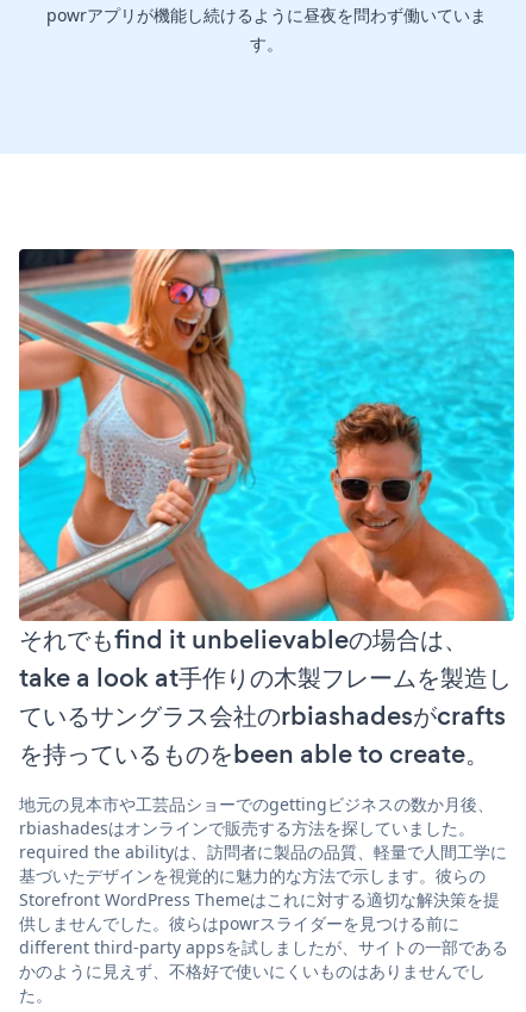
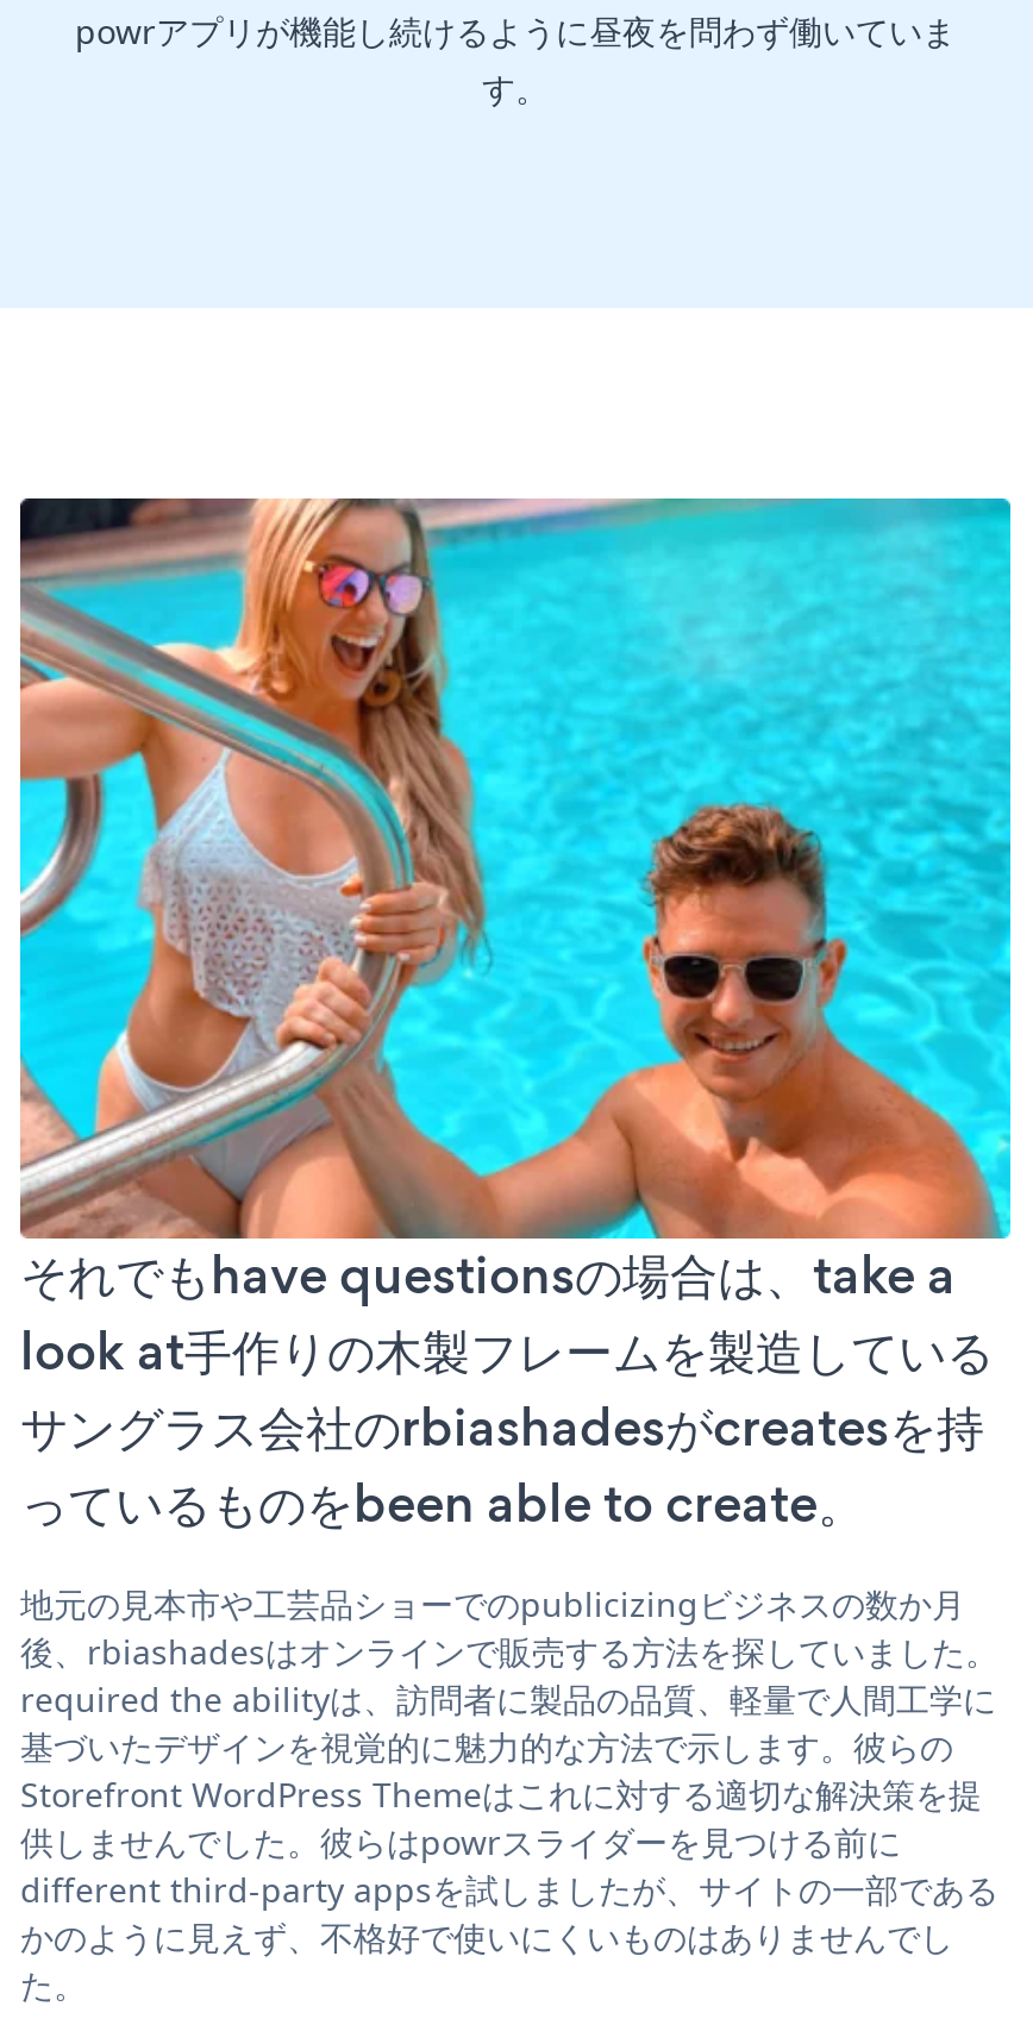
[19,621,512,772] それでもfind it unbelievableの場合は、 | take a look at手作りの木製フレームを製造し | ているサングラス会社のrbiashadesがcrafts | を持っているものをbeen able to create。 -> [20,1239,994,1542] それでもhave questionsの場合は、take a | look at手作りの木製フレームを製造している | サングラス会社のrbiashadesがcreatesを持 | っているものをbeen able to create。
[19,793,494,839] 地元の見本市や工芸品ショーでのgettingビジネスの数か月後、 | rbiashadesはオンラインで販売する方法を探していました。 -> [20,1582,998,1675] 地元の見本市や工芸品ショーでのpublicizingビジネスの数か月 | 後、rbiashadesはオンラインで販売する方法を探していました。

